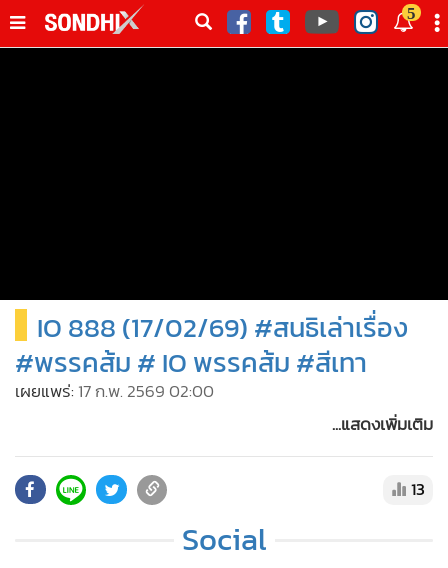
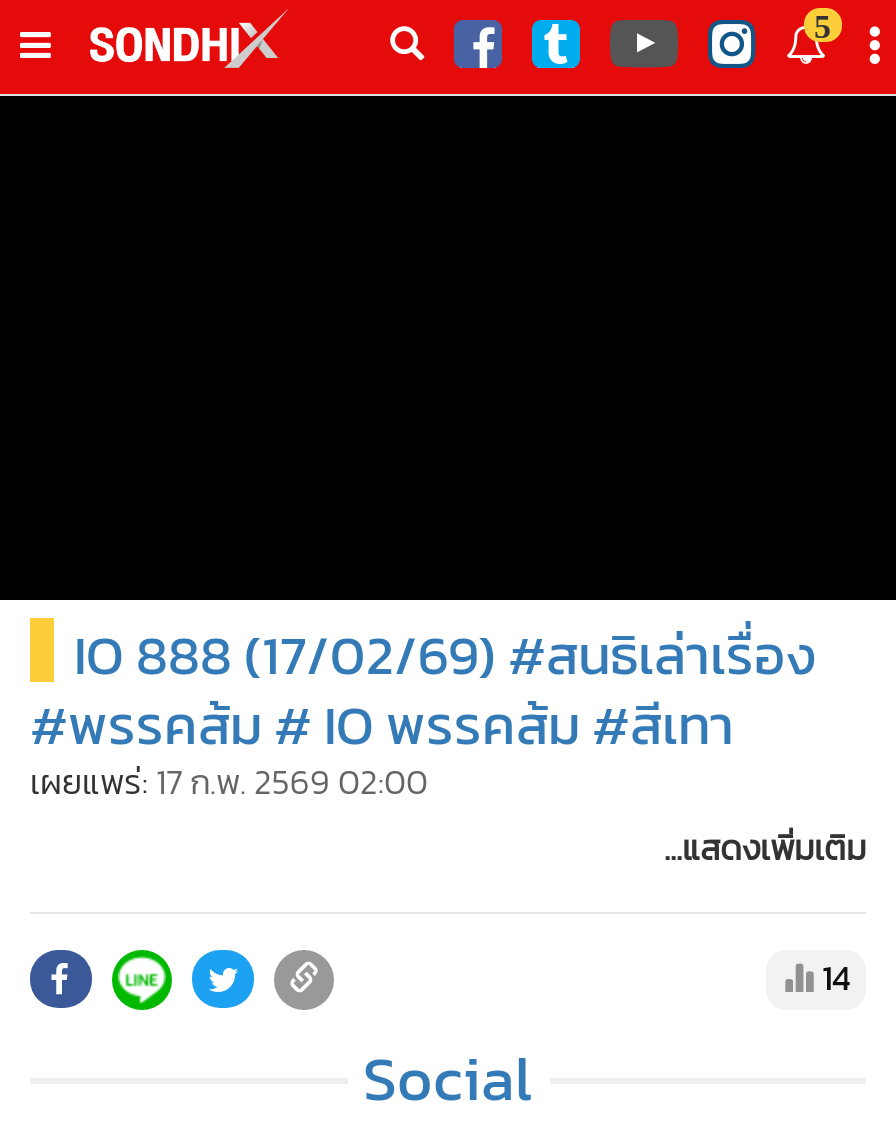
[411,476,425,502] 13 -> [822,953,850,1005] 14

